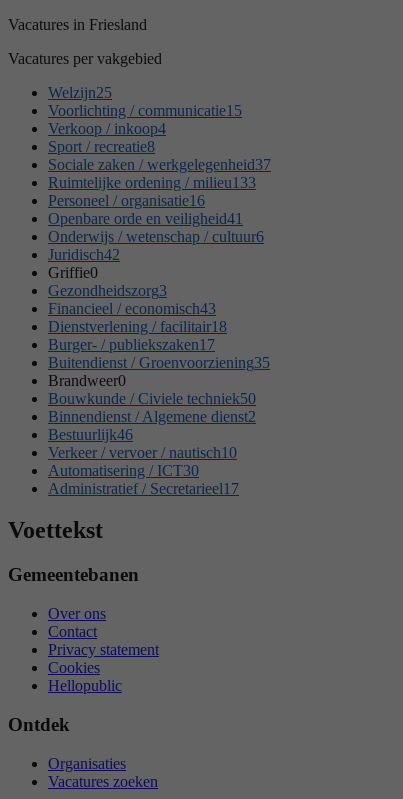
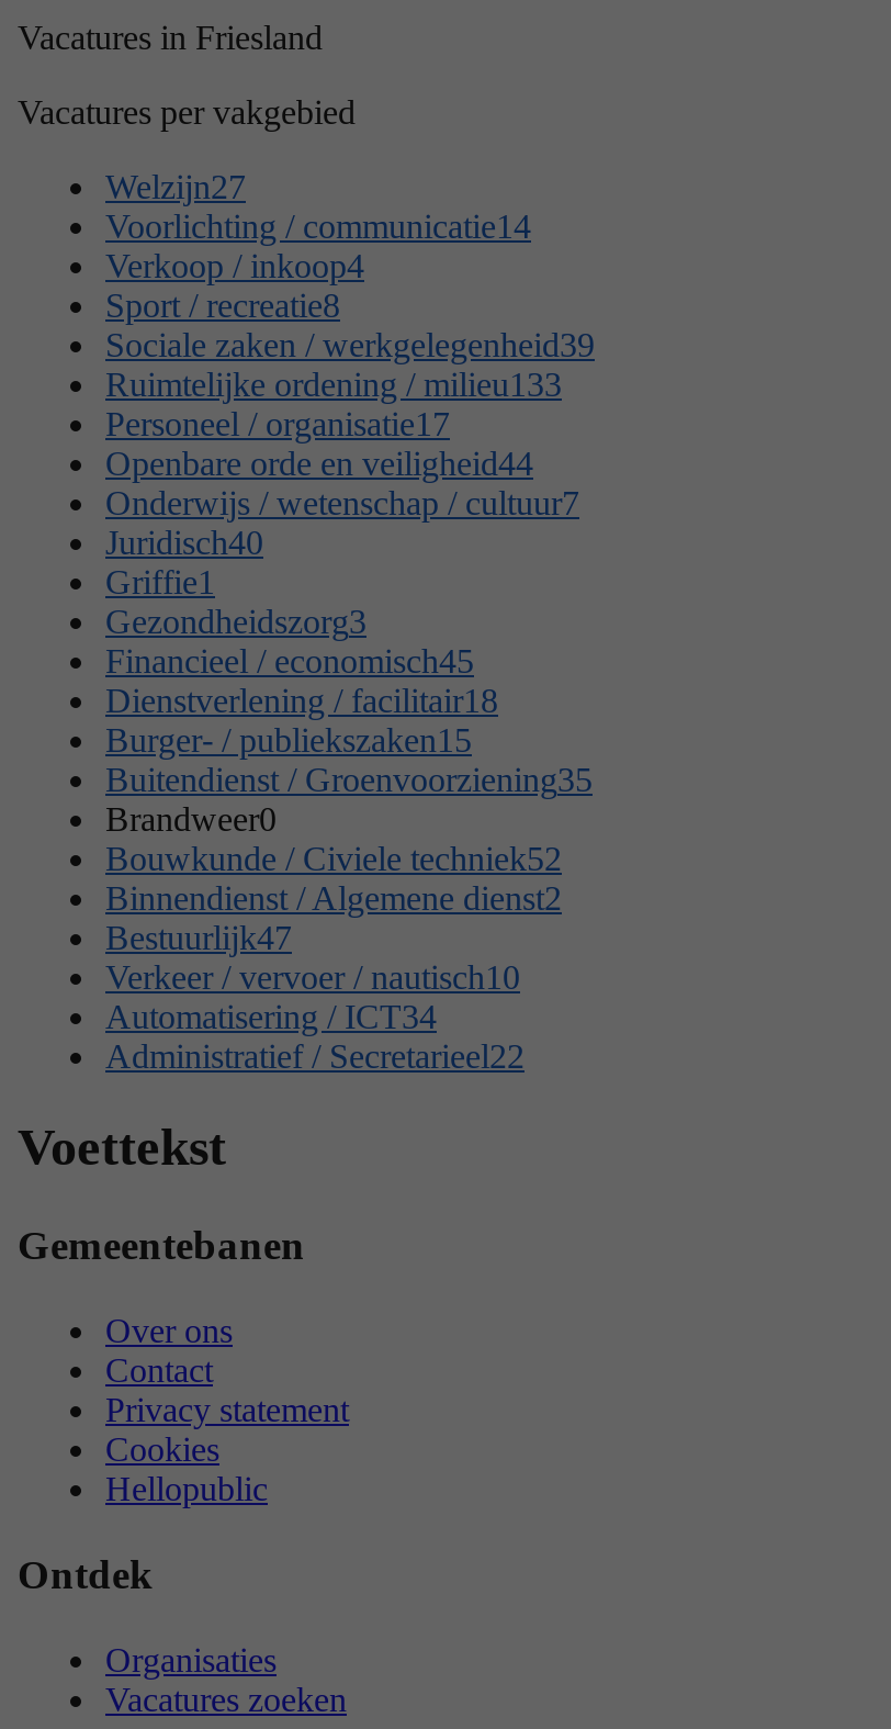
[48,84,112,101] Welzijn25 -> [105,167,246,204] Welzijn27
[48,102,242,119] Voorlichting / communicatie15 -> [105,207,531,244] Voorlichting / communicatie14
[48,156,271,173] Sociale zaken / werkgelegenheid37 -> [105,325,595,362] Sociale zaken / werkgelegenheid39
[48,192,205,209] Personeel / organisatie16 -> [105,404,450,442] Personeel / organisatie17
[48,210,243,227] Openbare orde en veiligheid41 -> [105,444,533,481] Openbare orde en veiligheid44
[48,228,264,245] Onderwijs / wetenschap / cultuur6 -> [105,483,579,521] Onderwijs / wetenschap / cultuur7
[48,246,120,263] Juridisch42 -> [105,523,263,560] Juridisch40
[48,264,98,281] Griffie0 -> [105,562,215,600] Griffie1
[48,300,216,317] Financieel / economisch43 -> [105,641,474,679] Financieel / economisch45
[48,336,215,353] Burger- / publiekszaken17 -> [105,720,472,758] Burger- / publiekszaken15
[48,390,256,407] Bouwkunde / Civiele techniek50 -> [105,839,562,876] Bouwkunde / Civiele techniek52
[48,426,133,443] Bestuurlijk46 -> [105,918,292,955] Bestuurlijk47
[48,462,199,479] Automatisering / ICT30 -> [105,997,437,1034] Automatisering / ICT34
[48,480,239,497] Administratief / Secretarieel17 -> [105,1037,525,1074] Administratief / Secretarieel22

